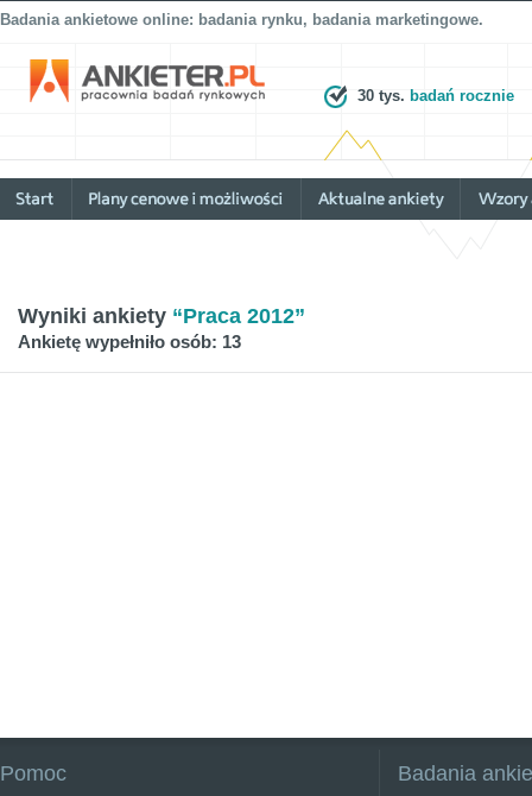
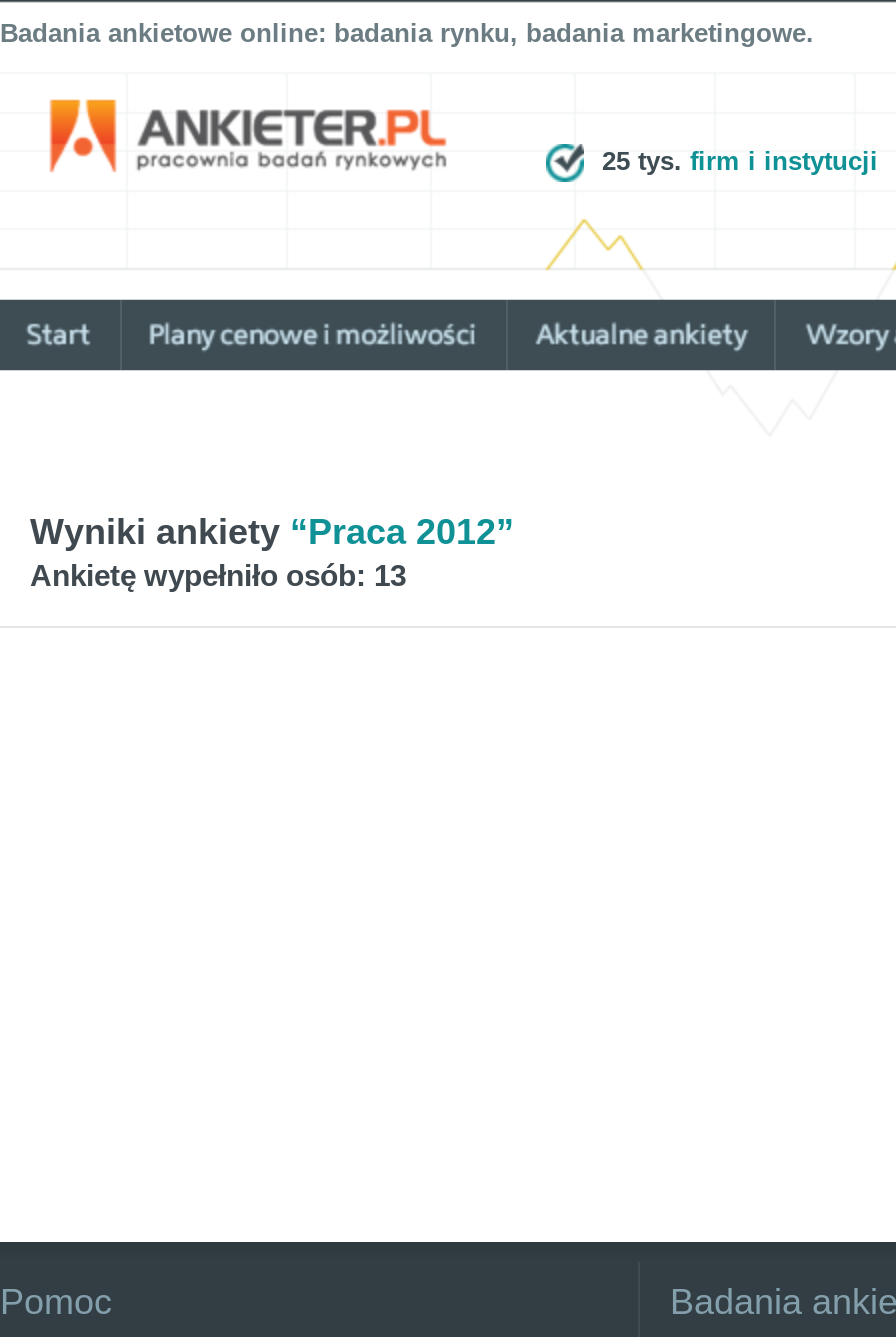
[357,86,514,104] 30 tys. badań rocznie -> [602,145,878,175] 25 tys. firm i instytucji

